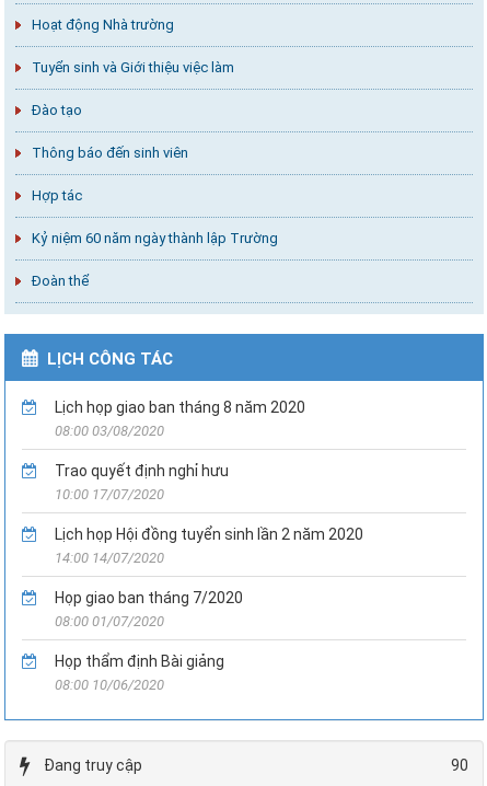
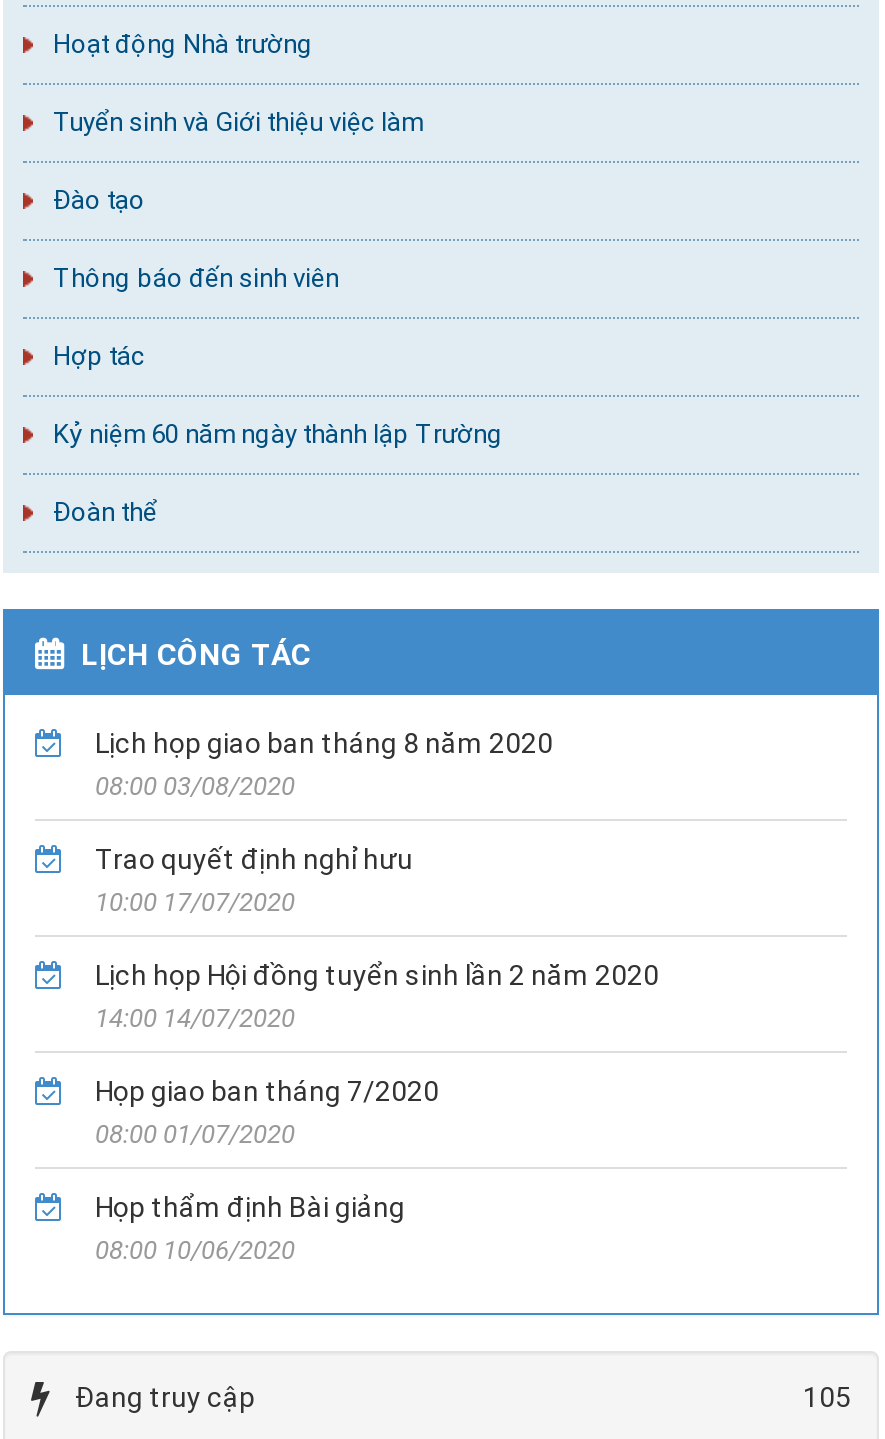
[451,757,468,774] 90 -> [803,1381,851,1413] 105

